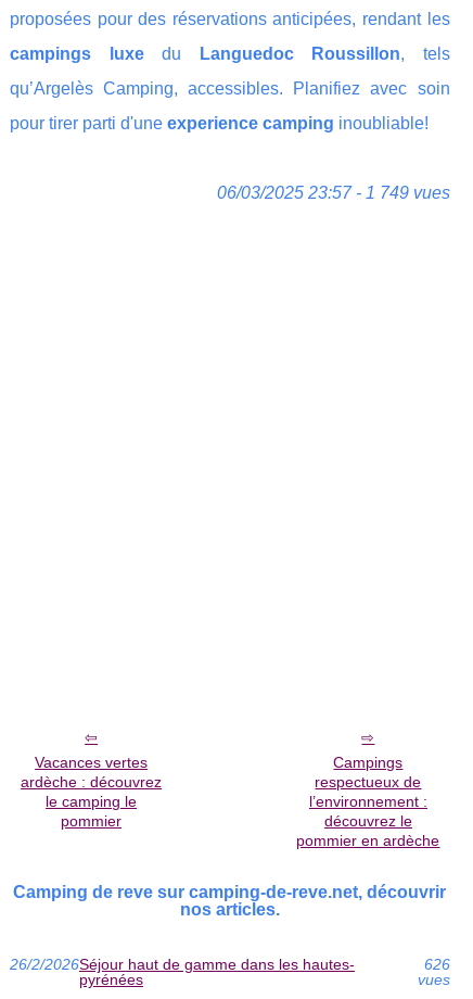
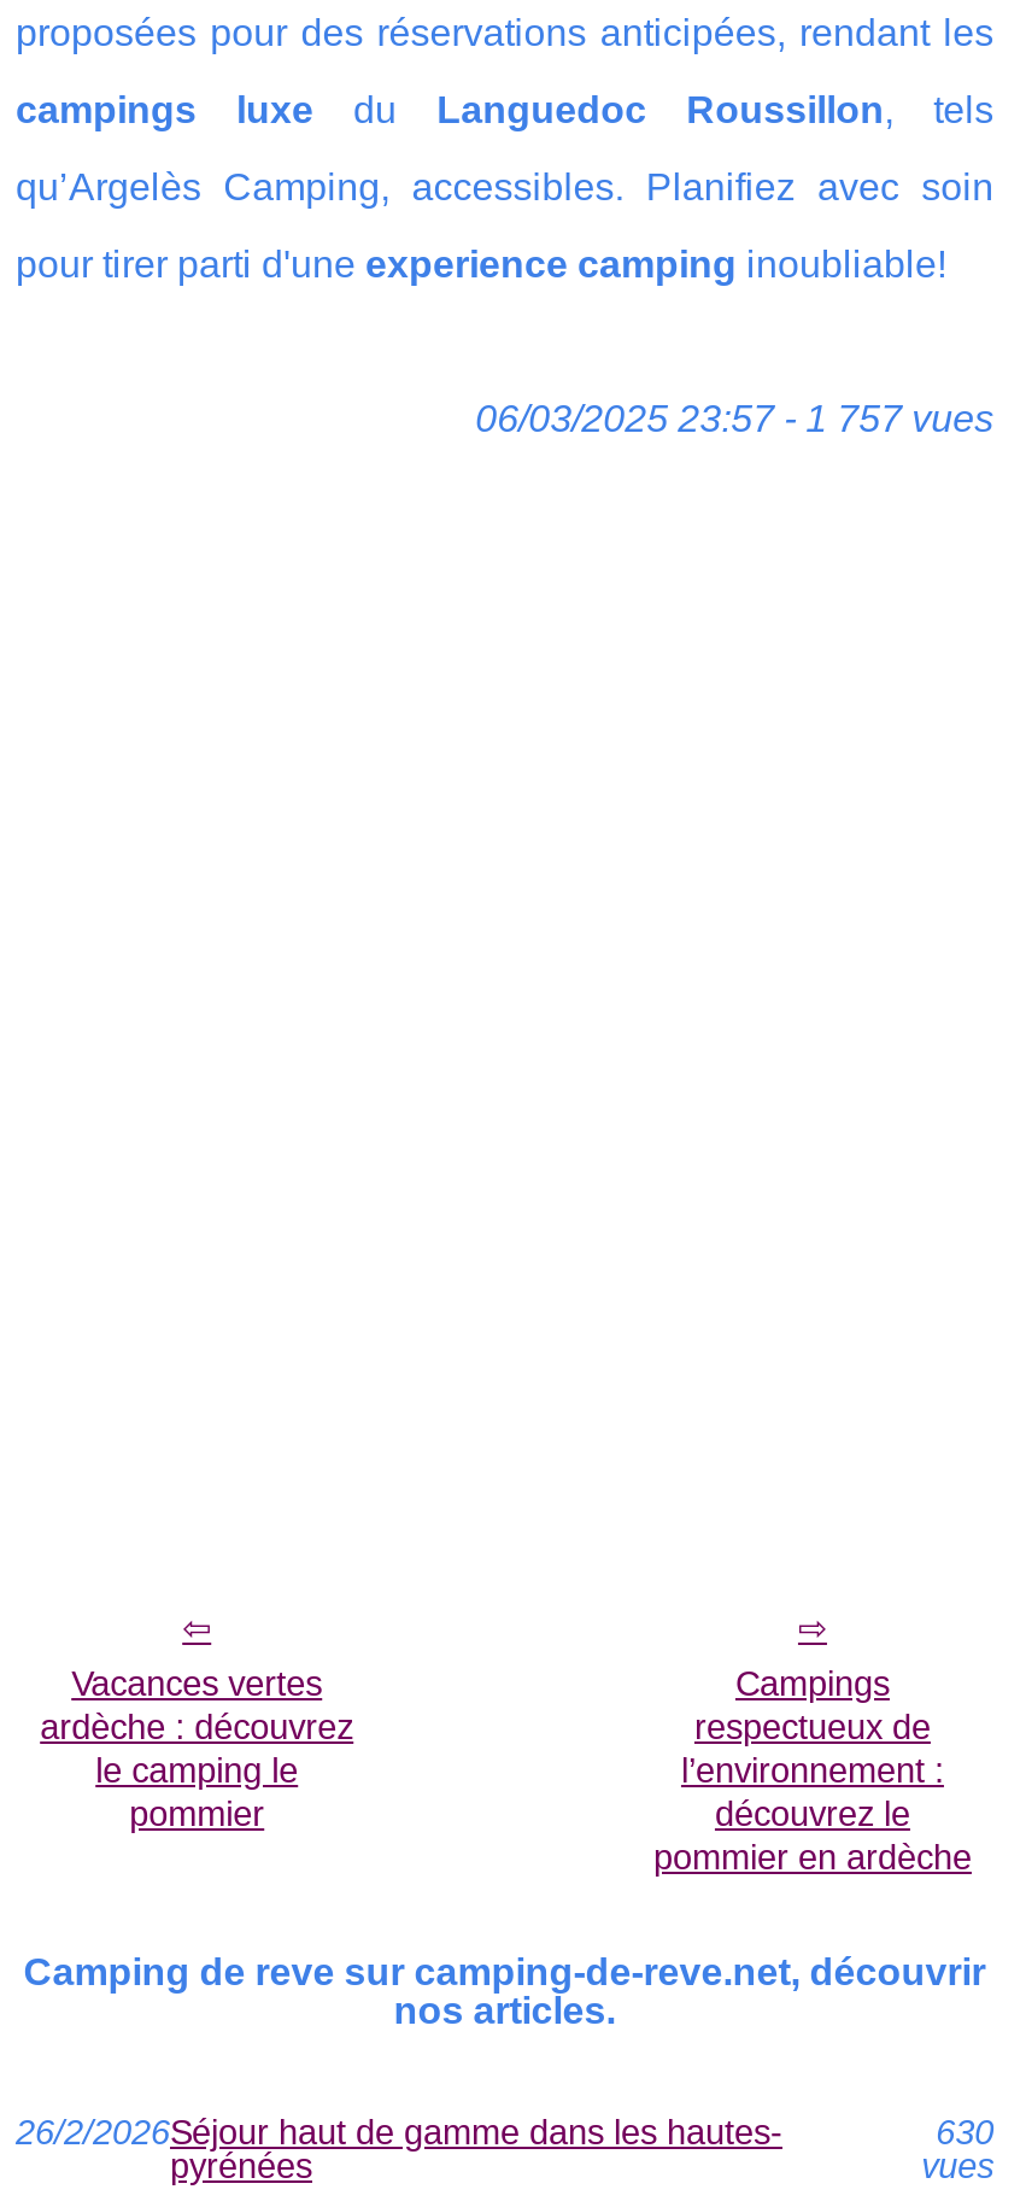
[217,183,450,202] 06/03/2025 23:57 - 1 749 vues -> [475,398,994,439] 06/03/2025 23:57 - 1 757 vues
[424,955,450,973] 626 -> [936,2112,994,2151] 630

